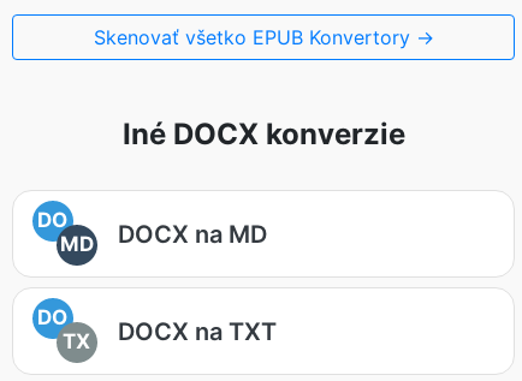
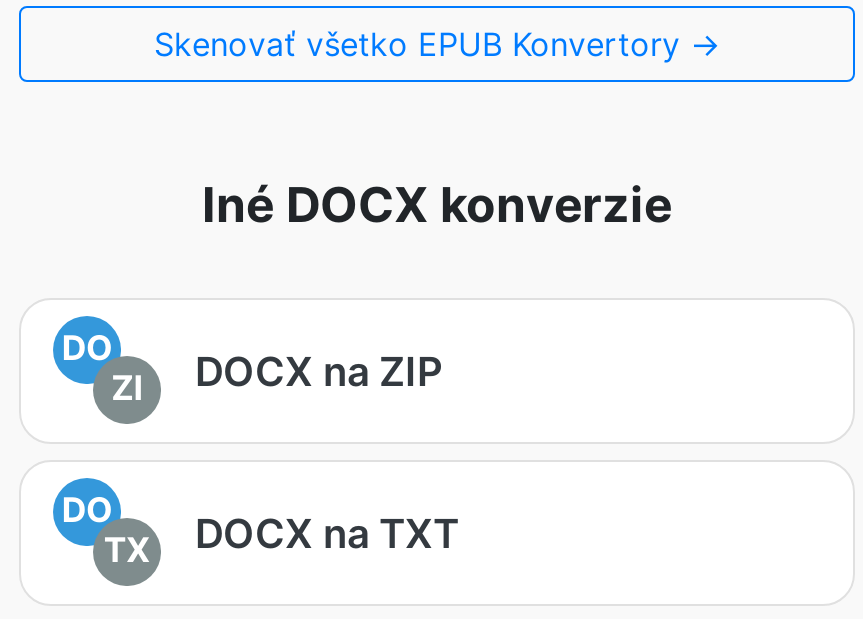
[61,219,267,256] MD | DOCX na MD -> [112,347,443,408] ZI | DOCX na ZIP

